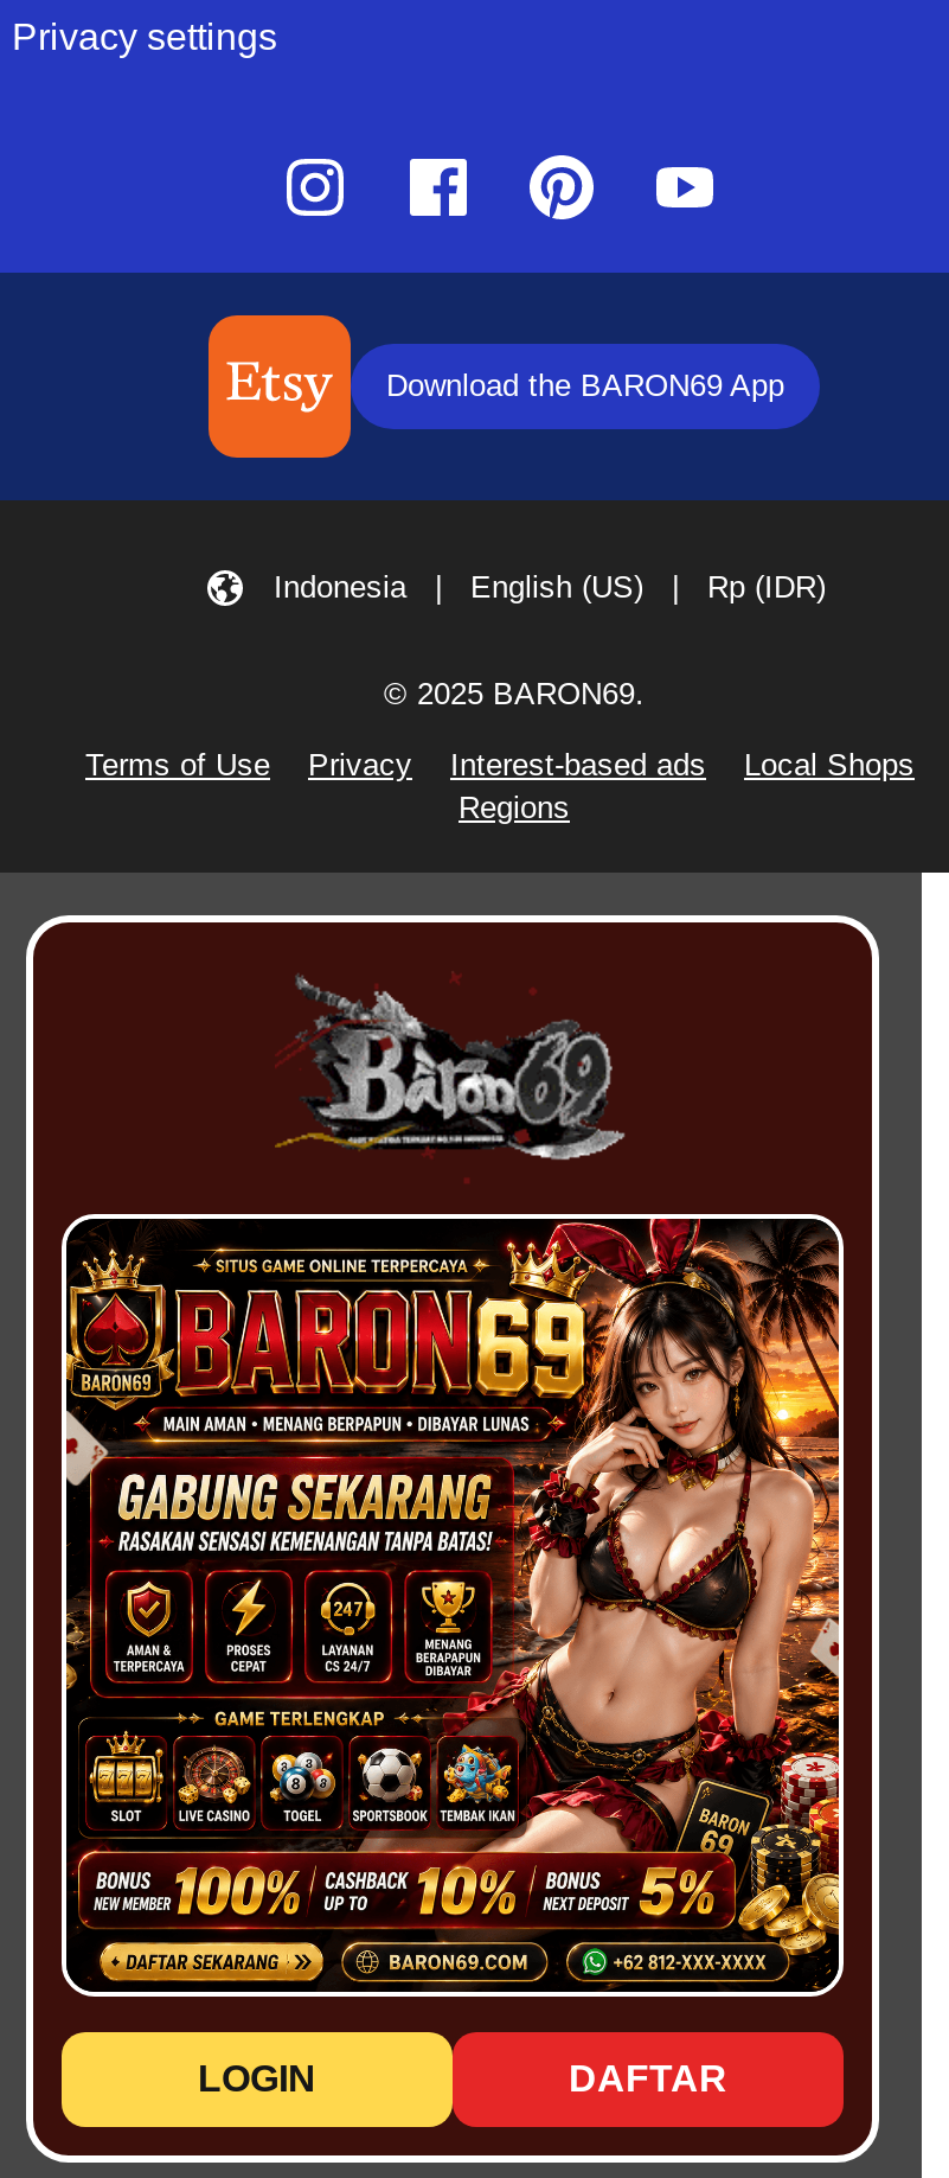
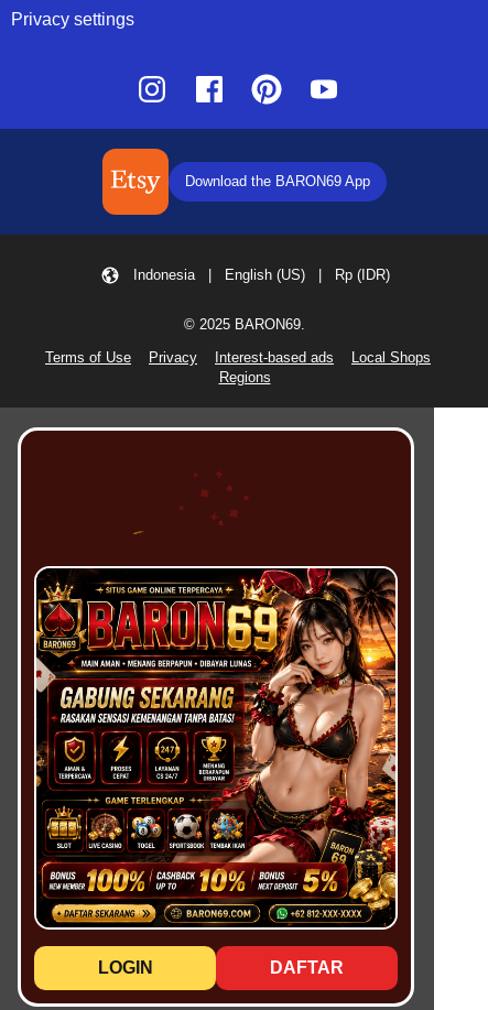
[296,975,626,1162] [image] -> none

